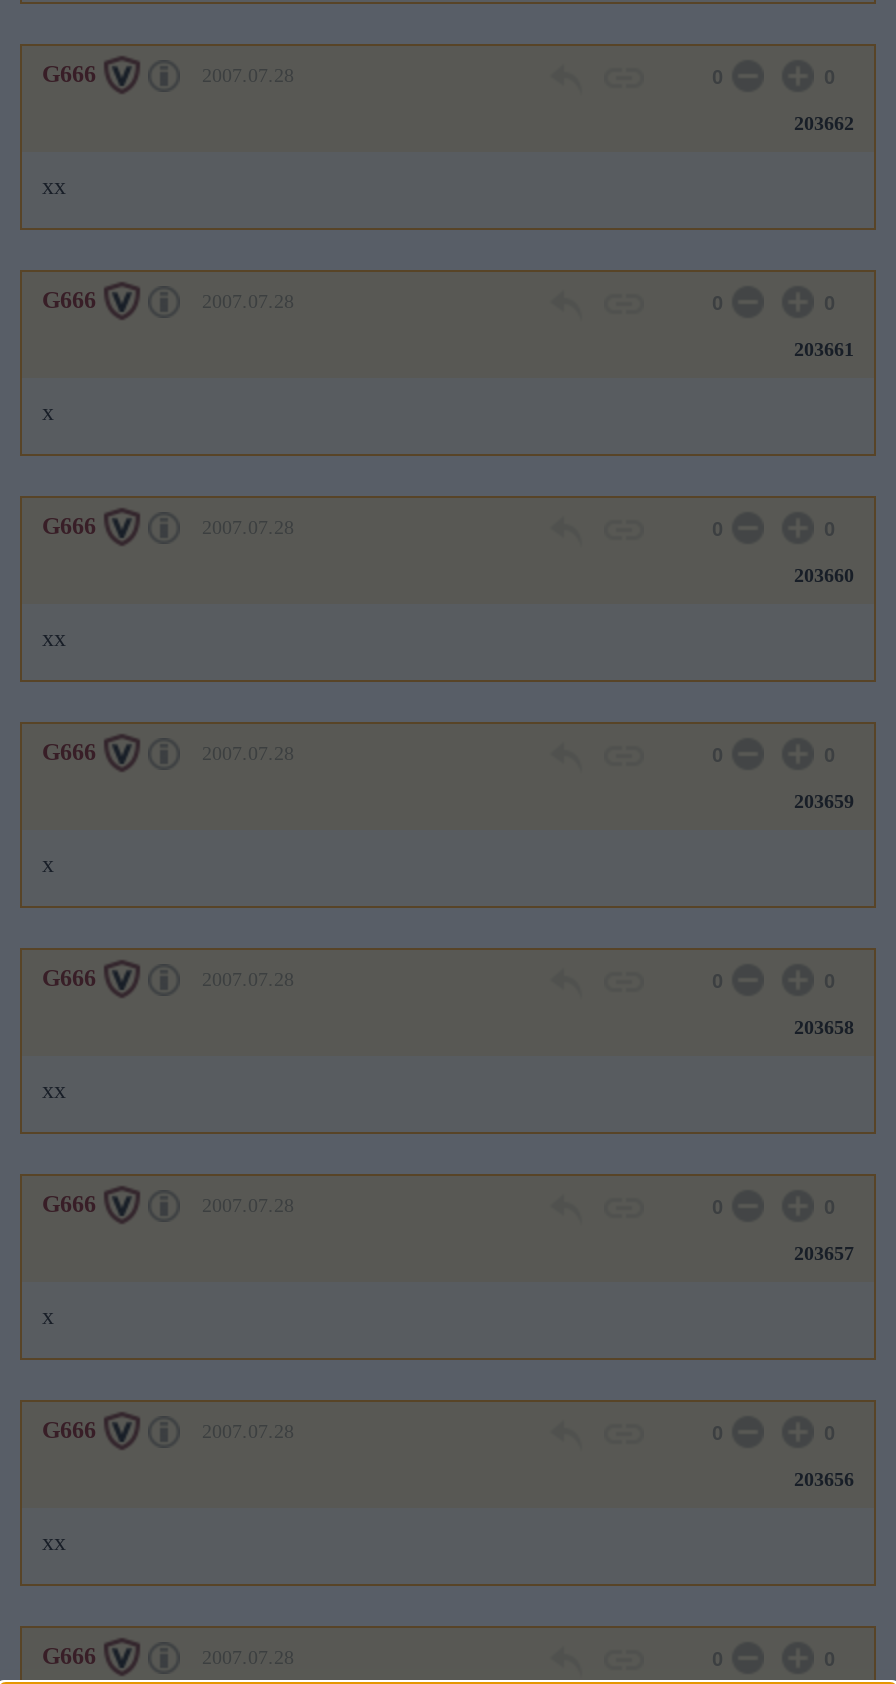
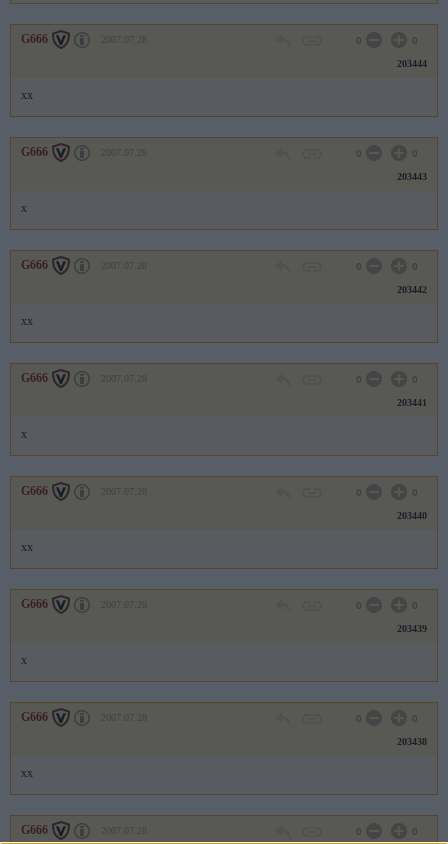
[794,112,854,134] 203662 -> [397,58,427,69] 203444
[794,338,854,360] 203661 -> [397,171,427,182] 203443
[794,564,854,586] 203660 -> [397,284,427,295] 203442
[794,790,854,812] 203659 -> [397,397,427,408] 203441
[794,1016,854,1038] 203658 -> [397,510,427,521] 203440
[794,1242,854,1264] 203657 -> [397,623,427,634] 203439
[794,1468,854,1490] 203656 -> [397,736,427,747] 203438

